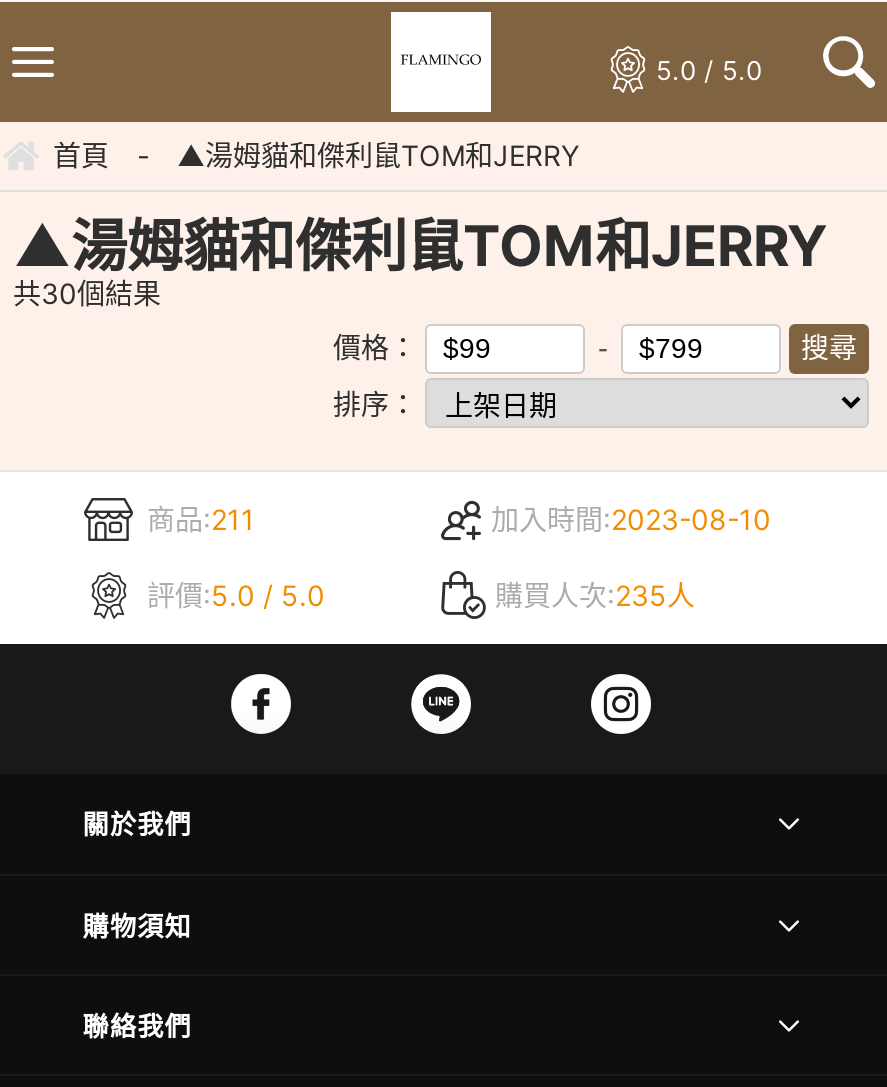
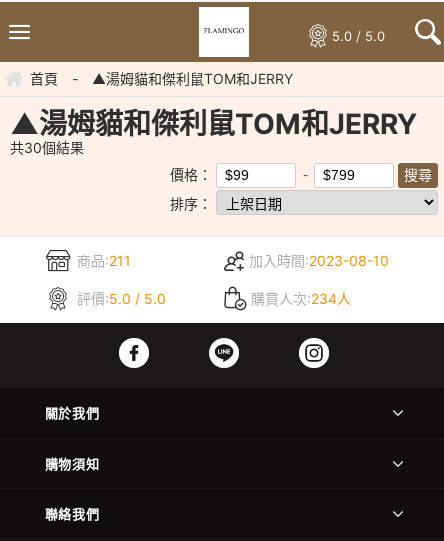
[495,577,695,611] 購買人次:235人 -> [251,289,351,306] 購買人次:234人

